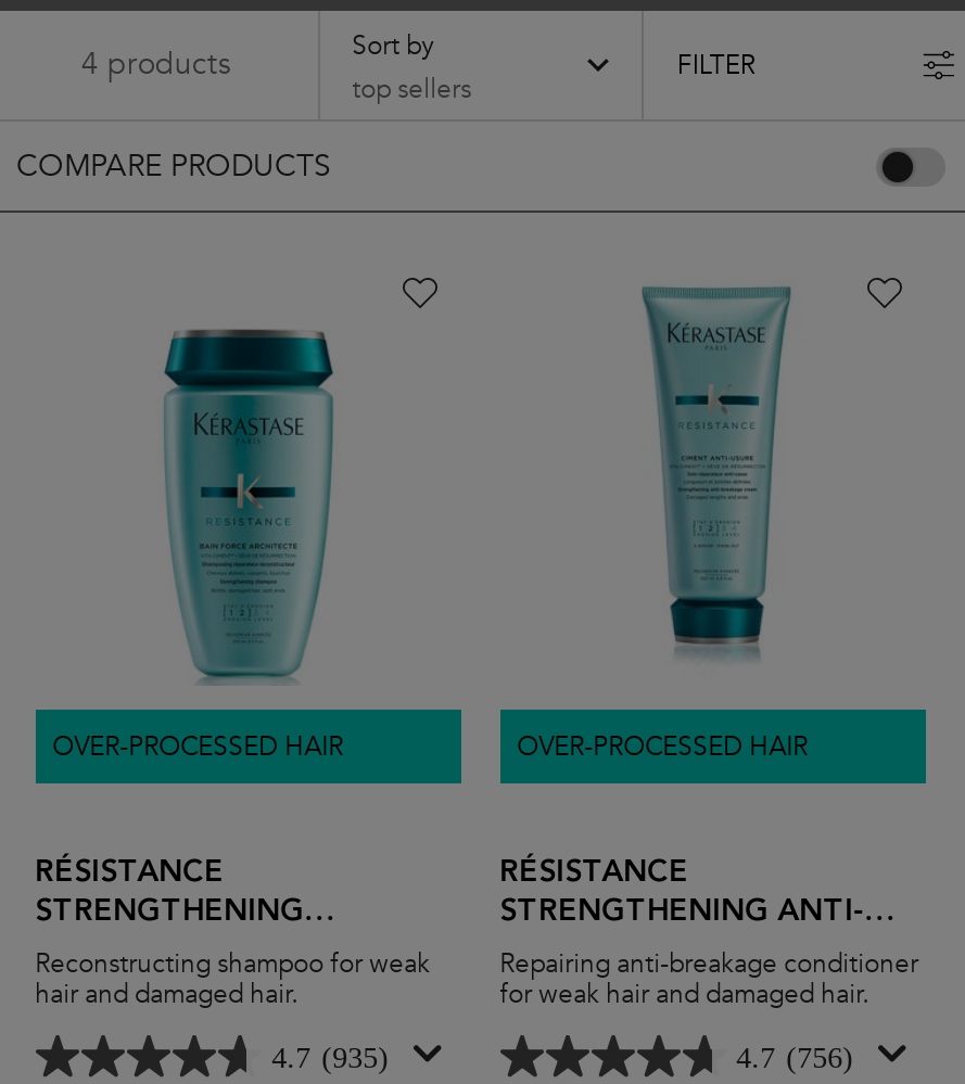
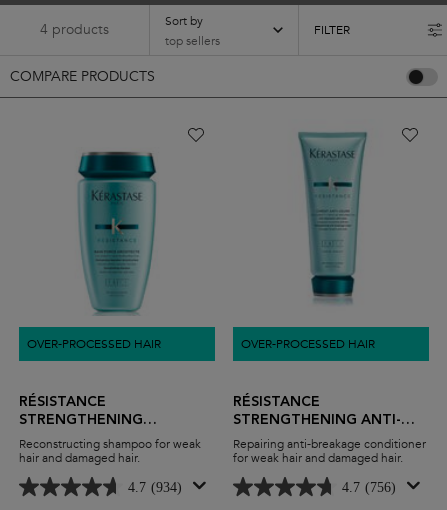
[272,1041,389,1074] 4.7 (935) -> [128,480,182,495] 4.7 (934)

